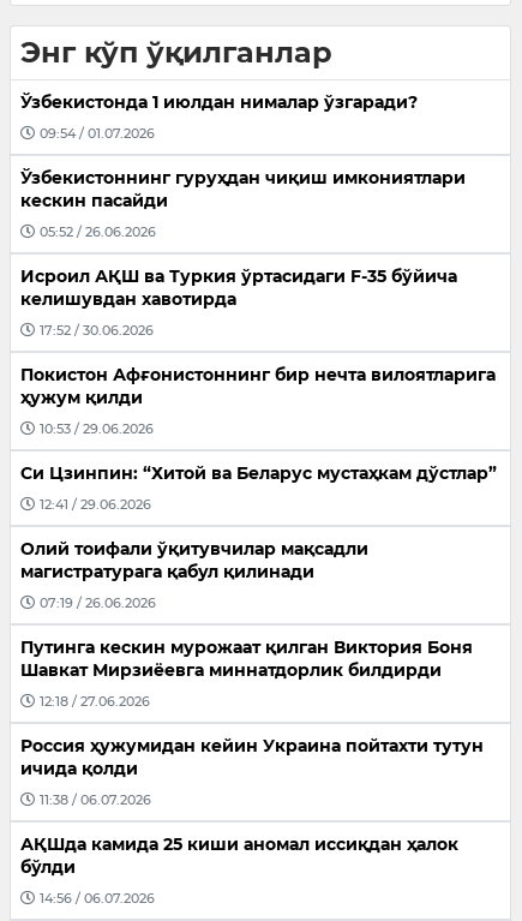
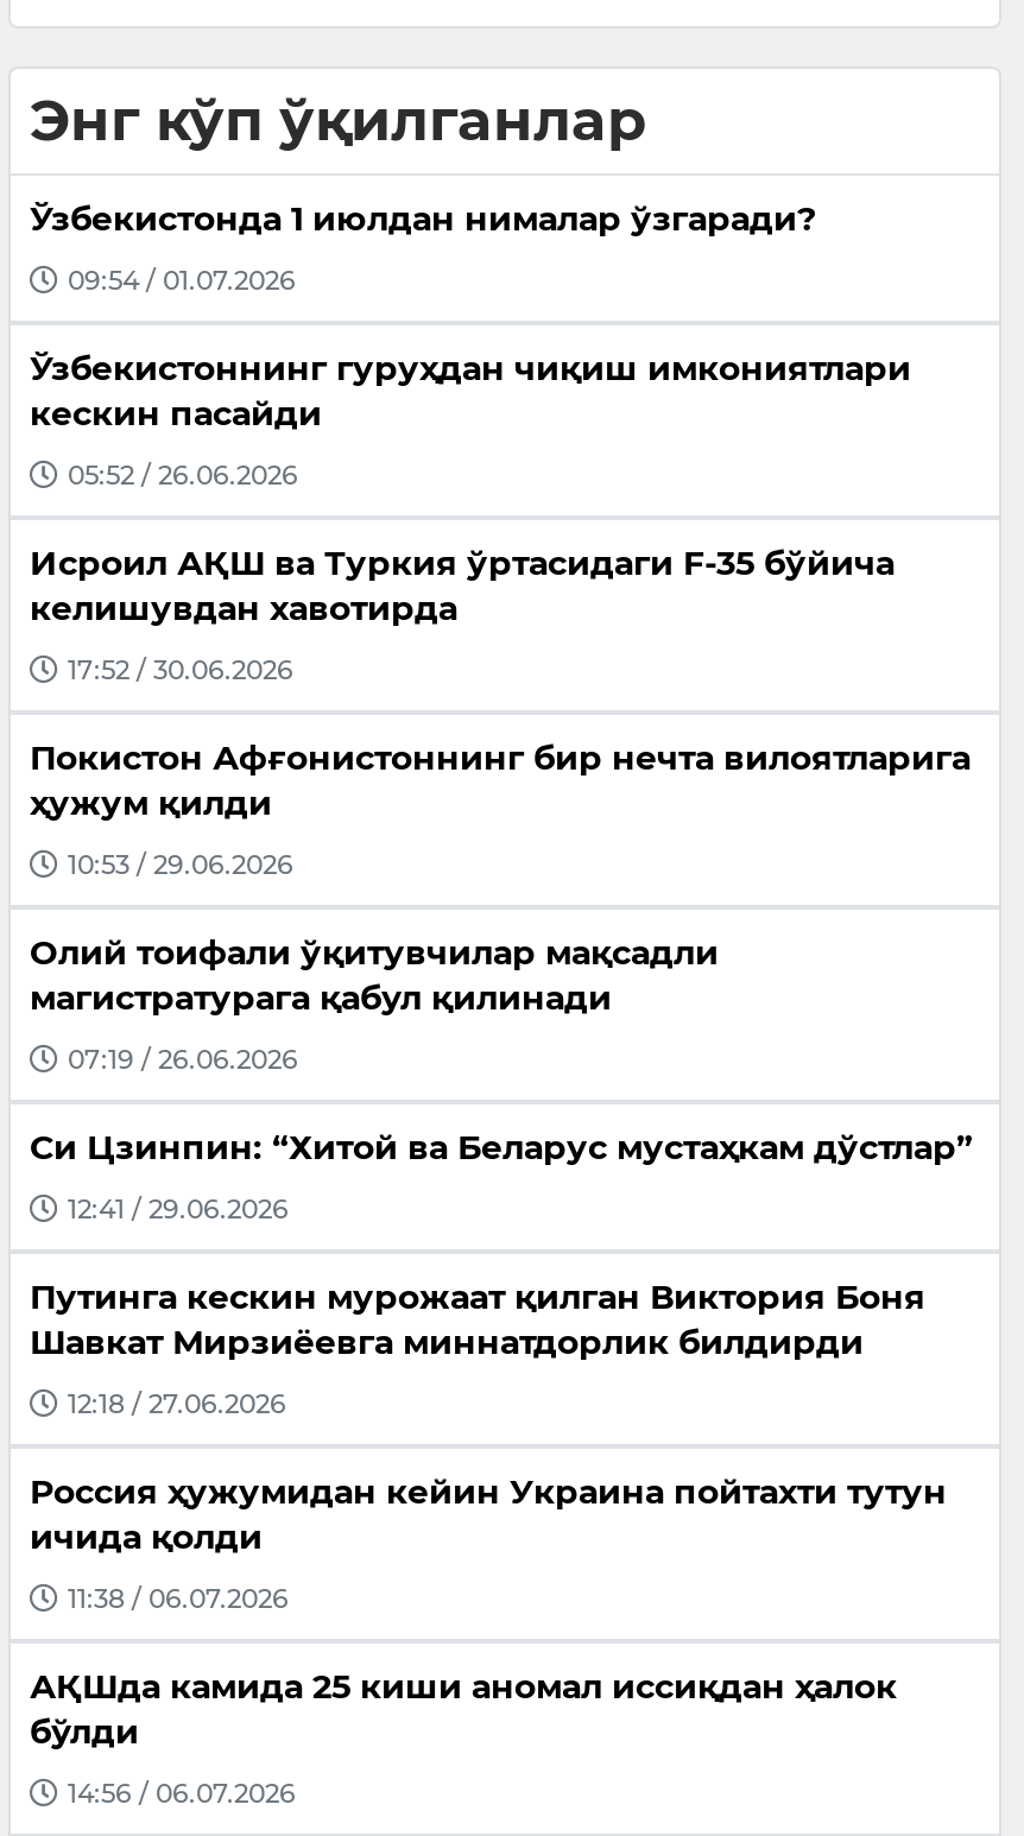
moved [20,463,497,513] -> [30,1127,973,1225]: Си Цзинпин: “Хитой ва Беларус мустаҳкам дўстлар” | 12:41 / 29.06.2026
moved [20,538,368,611] -> [30,932,719,1076]: Олий тоифали ўқитувчилар мақсадли | магистратурага қабул қилинади | 07:19 / 26.06.2026

